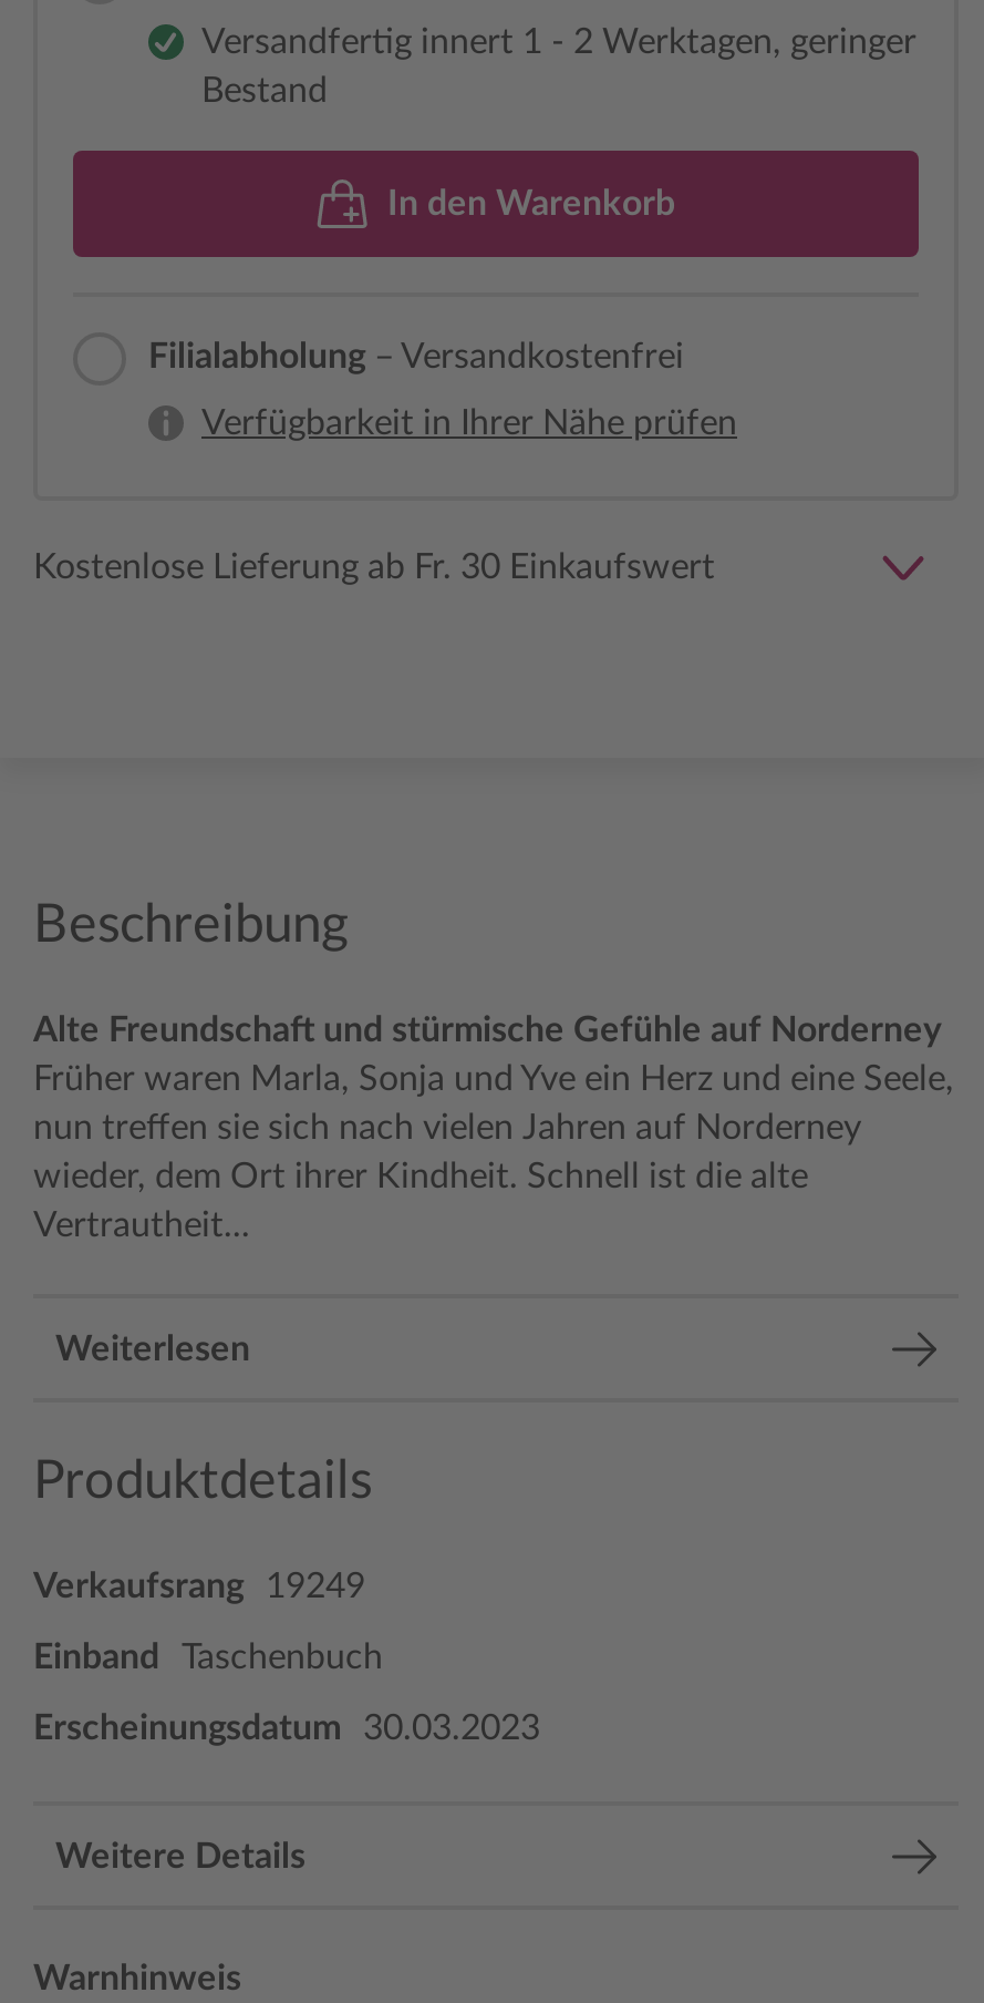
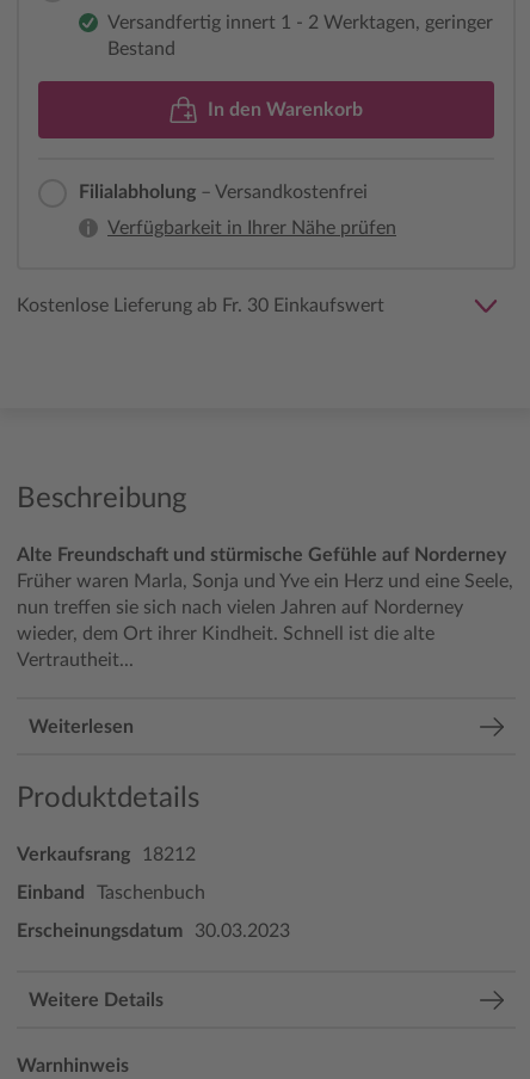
[33,1569,365,1604] Verkaufsrang 19249 -> [17,845,196,864] Verkaufsrang 18212

